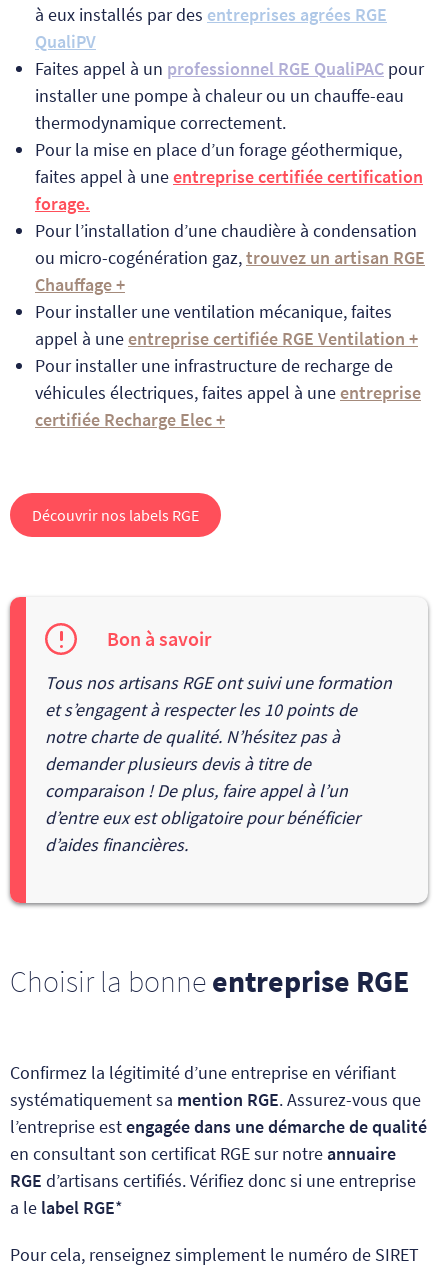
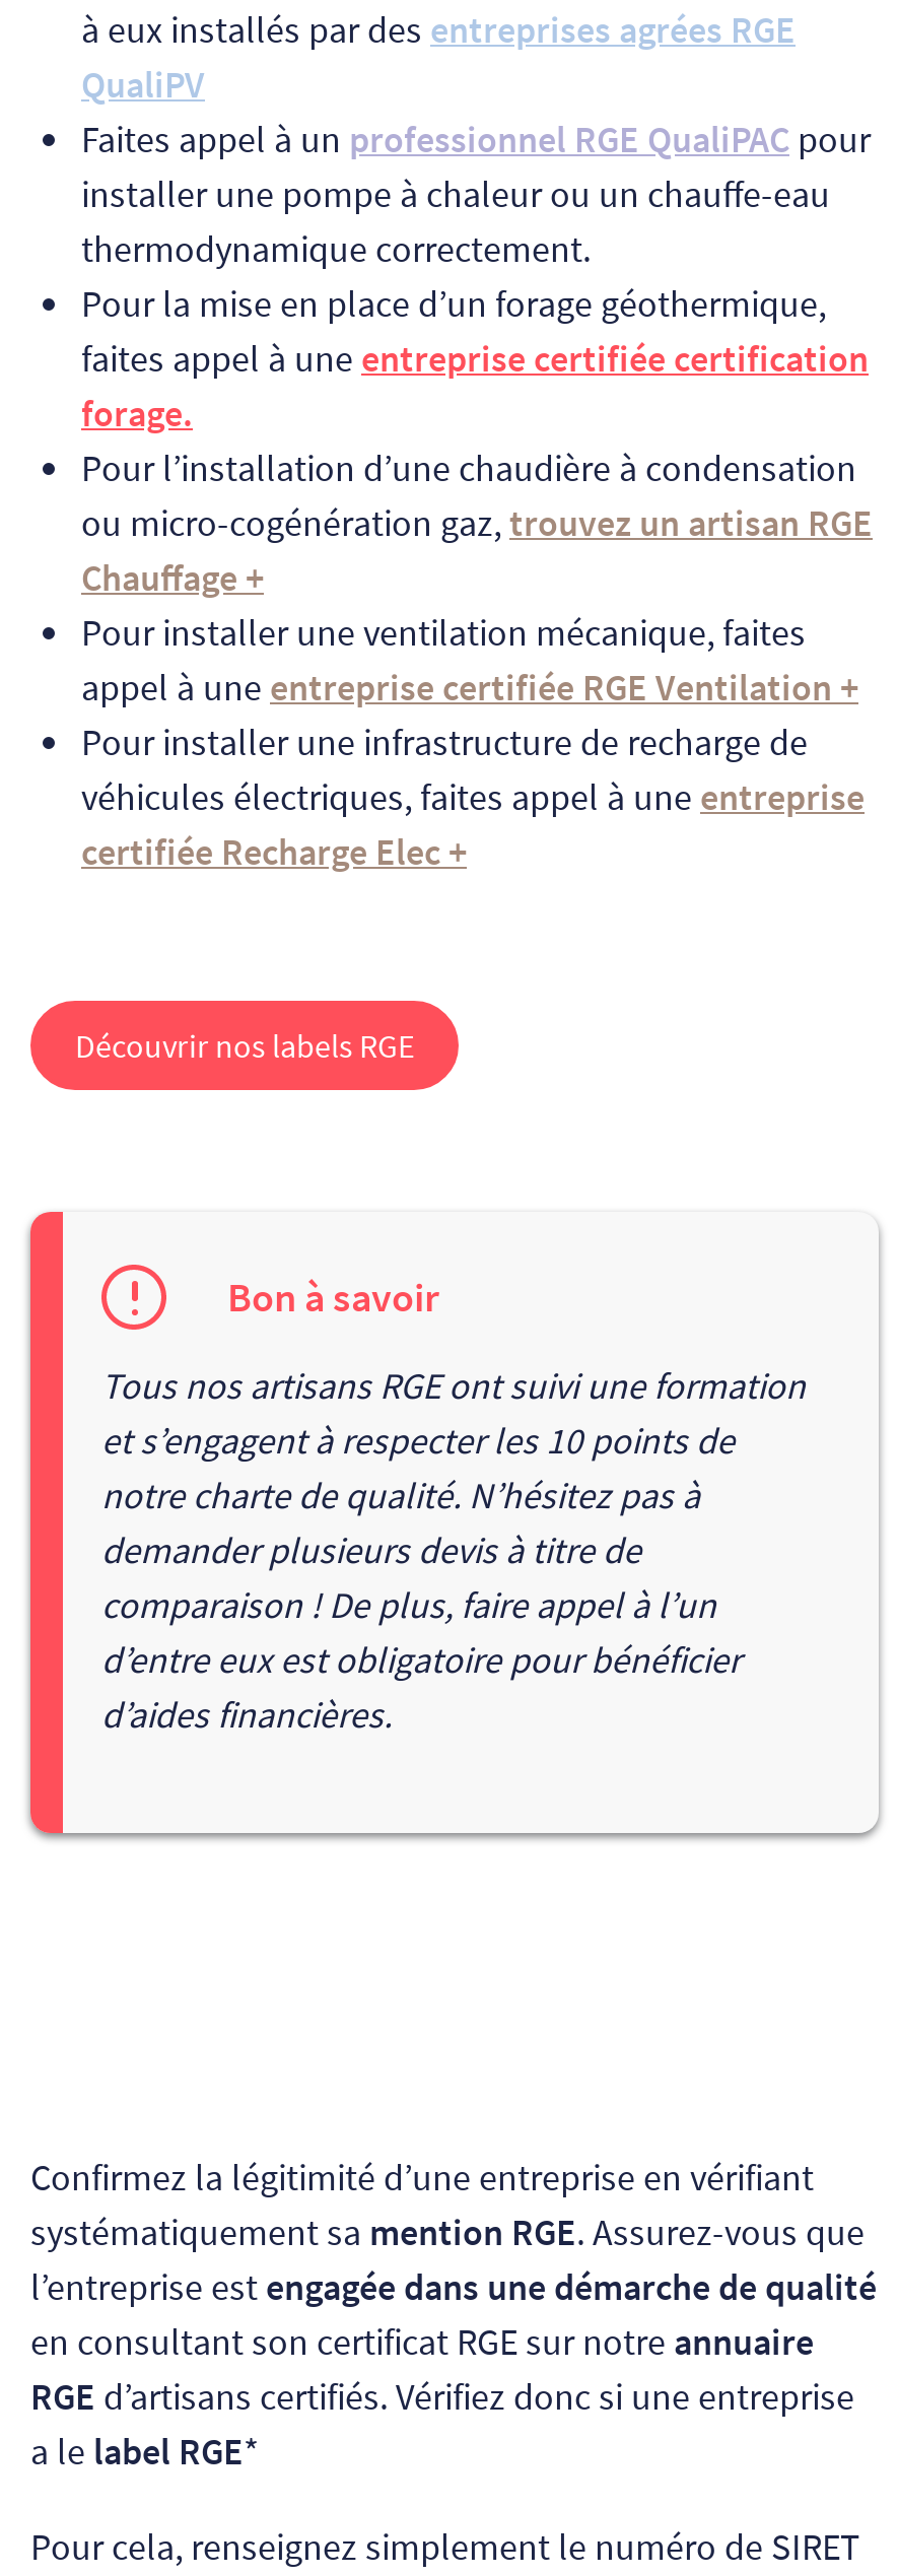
[10,962,409,1000] Choisir la bonne entreprise RGE -> none

